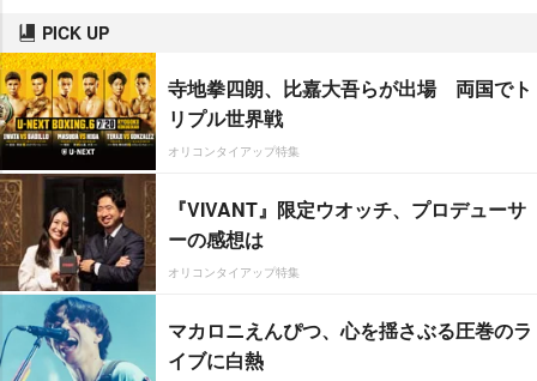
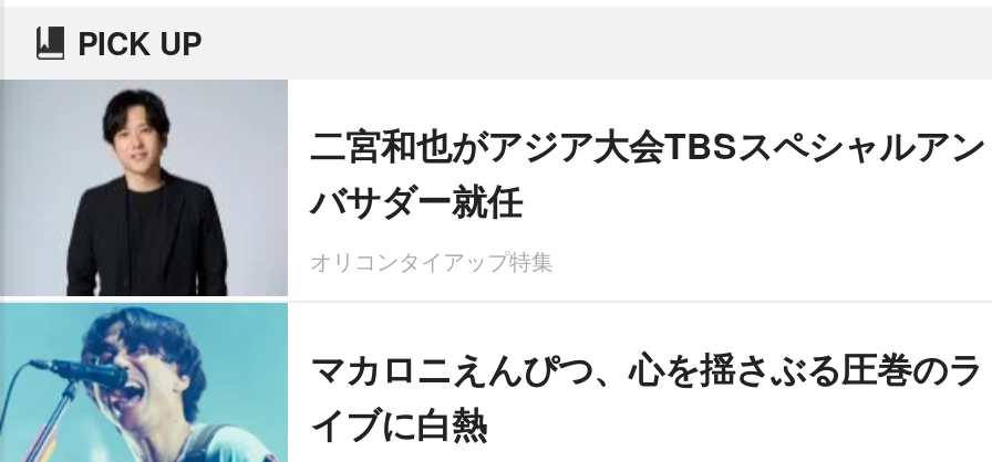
[4,52,532,292] [image] | 寺地拳四朗、比嘉大吾らが出場 両国でト | リプル世界戦 | オリコンタイアップ特集 | 『VIVANT』限定ウオッチ、プロデューサ | ーの感想は -> [7,80,985,298] [image] | 二宮和也がアジア大会TBSスペシャルアン | バサダー就任

